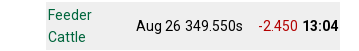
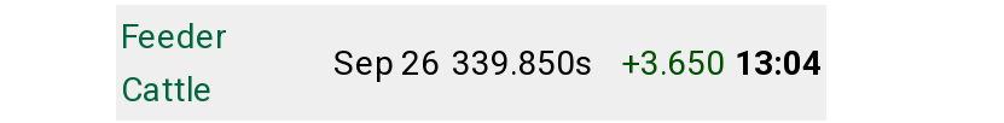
[136,18,338,34] Aug 26 349.550s | -2.450 13:04 -> [333,44,822,83] Sep 26 339.850s | +3.650 13:04

